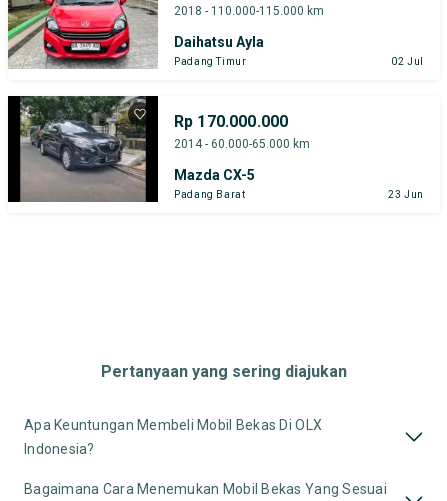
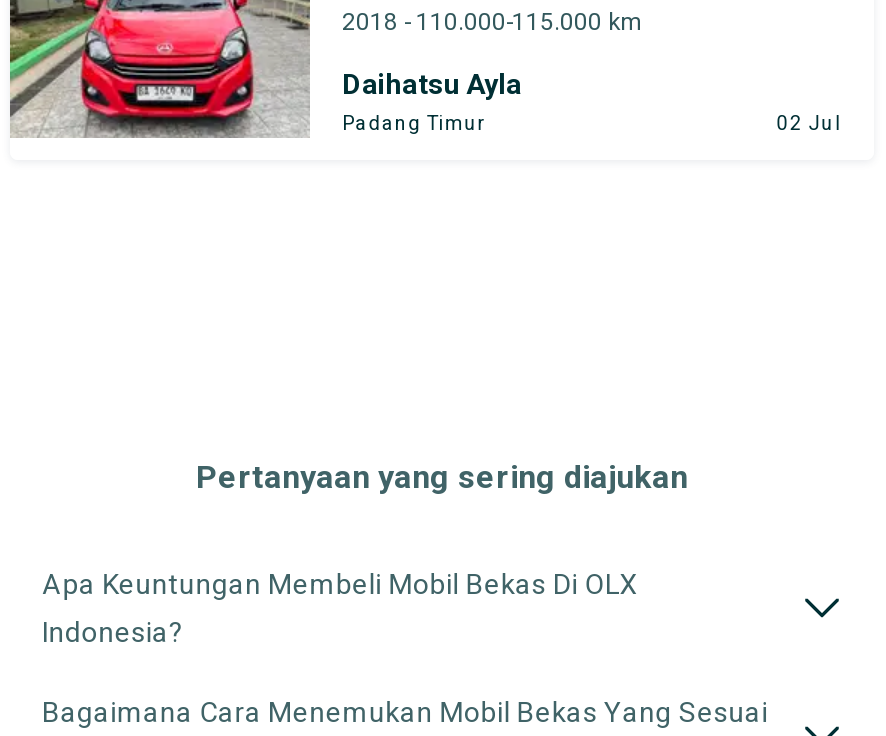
[7,95,424,203] [image] | Rp 170.000.000 | 2014 - 60.000-65.000 km | Mazda CX-5 | Padang Barat | 23 Jun -> none

